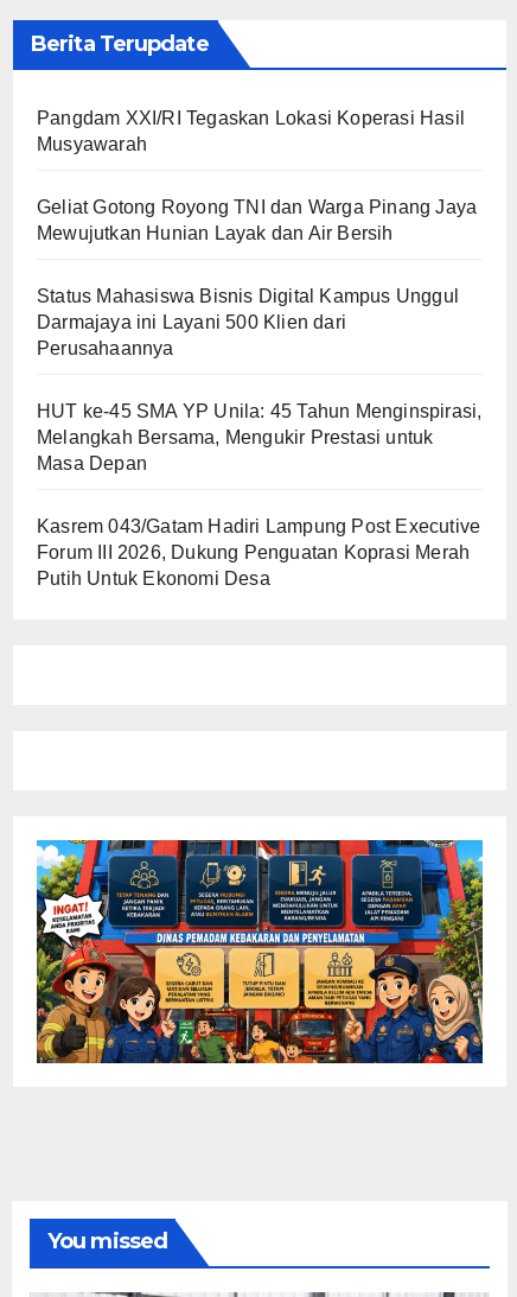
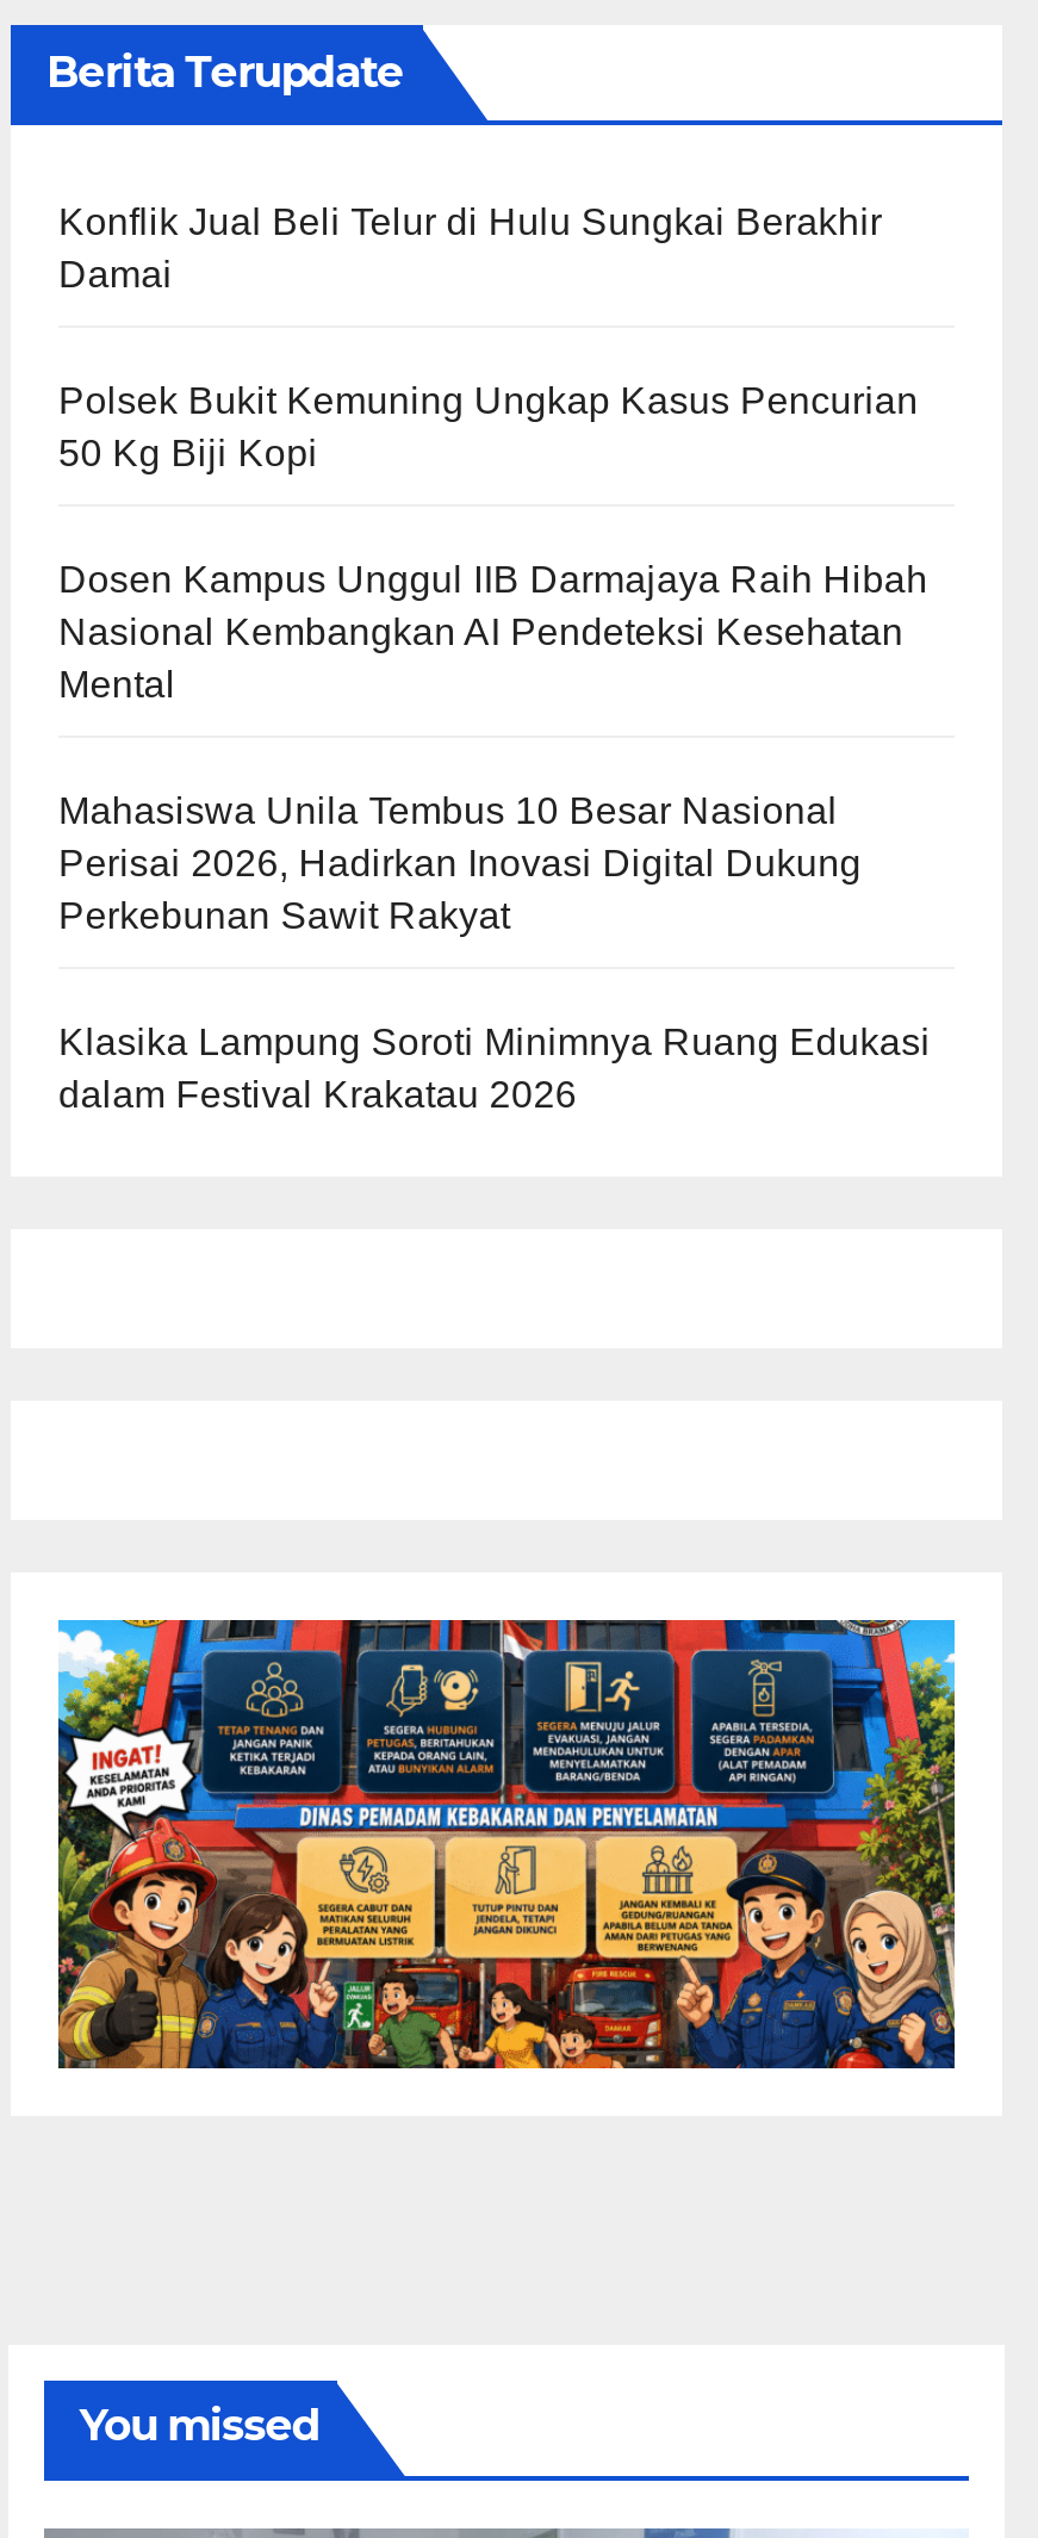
[37,108,465,154] Pangdam XXI/RI Tegaskan Lokasi Koperasi Hasil | Musyawarah -> [58,202,882,295] Konflik Jual Beli Telur di Hulu Sungkai Berakhir | Damai
[37,197,477,243] Geliat Gotong Royong TNI dan Warga Pinang Jaya | Mewujutkan Hunian Layak dan Air Bersih -> [58,381,918,474] Polsek Bukit Kemuning Ungkap Kasus Pencurian | 50 Kg Biji Kopi
[37,286,459,358] Status Mahasiswa Bisnis Digital Kampus Unggul | Darmajaya ini Layani 500 Klien dari | Perusahaannya -> [58,559,928,705] Dosen Kampus Unggul IIB Darmajaya Raih Hibah | Nasional Kembangkan AI Pendeteksi Kesehatan | Mental
[37,401,482,474] HUT ke-45 SMA YP Unila: 45 Tahun Menginspirasi, | Melangkah Bersama, Mengukir Prestasi untuk | Masa Depan -> [58,791,862,936] Mahasiswa Unila Tembus 10 Besar Nasional | Perisai 2026, Hadirkan Inovasi Digital Dukung | Perkebunan Sawit Rakyat
[37,516,480,589] Kasrem 043/Gatam Hadiri Lampung Post Executive | Forum III 2026, Dukung Penguatan Koprasi Merah | Putih Untuk Ekonomi Desa -> [58,1022,931,1115] Klasika Lampung Soroti Minimnya Ruang Edukasi | dalam Festival Krakatau 2026

